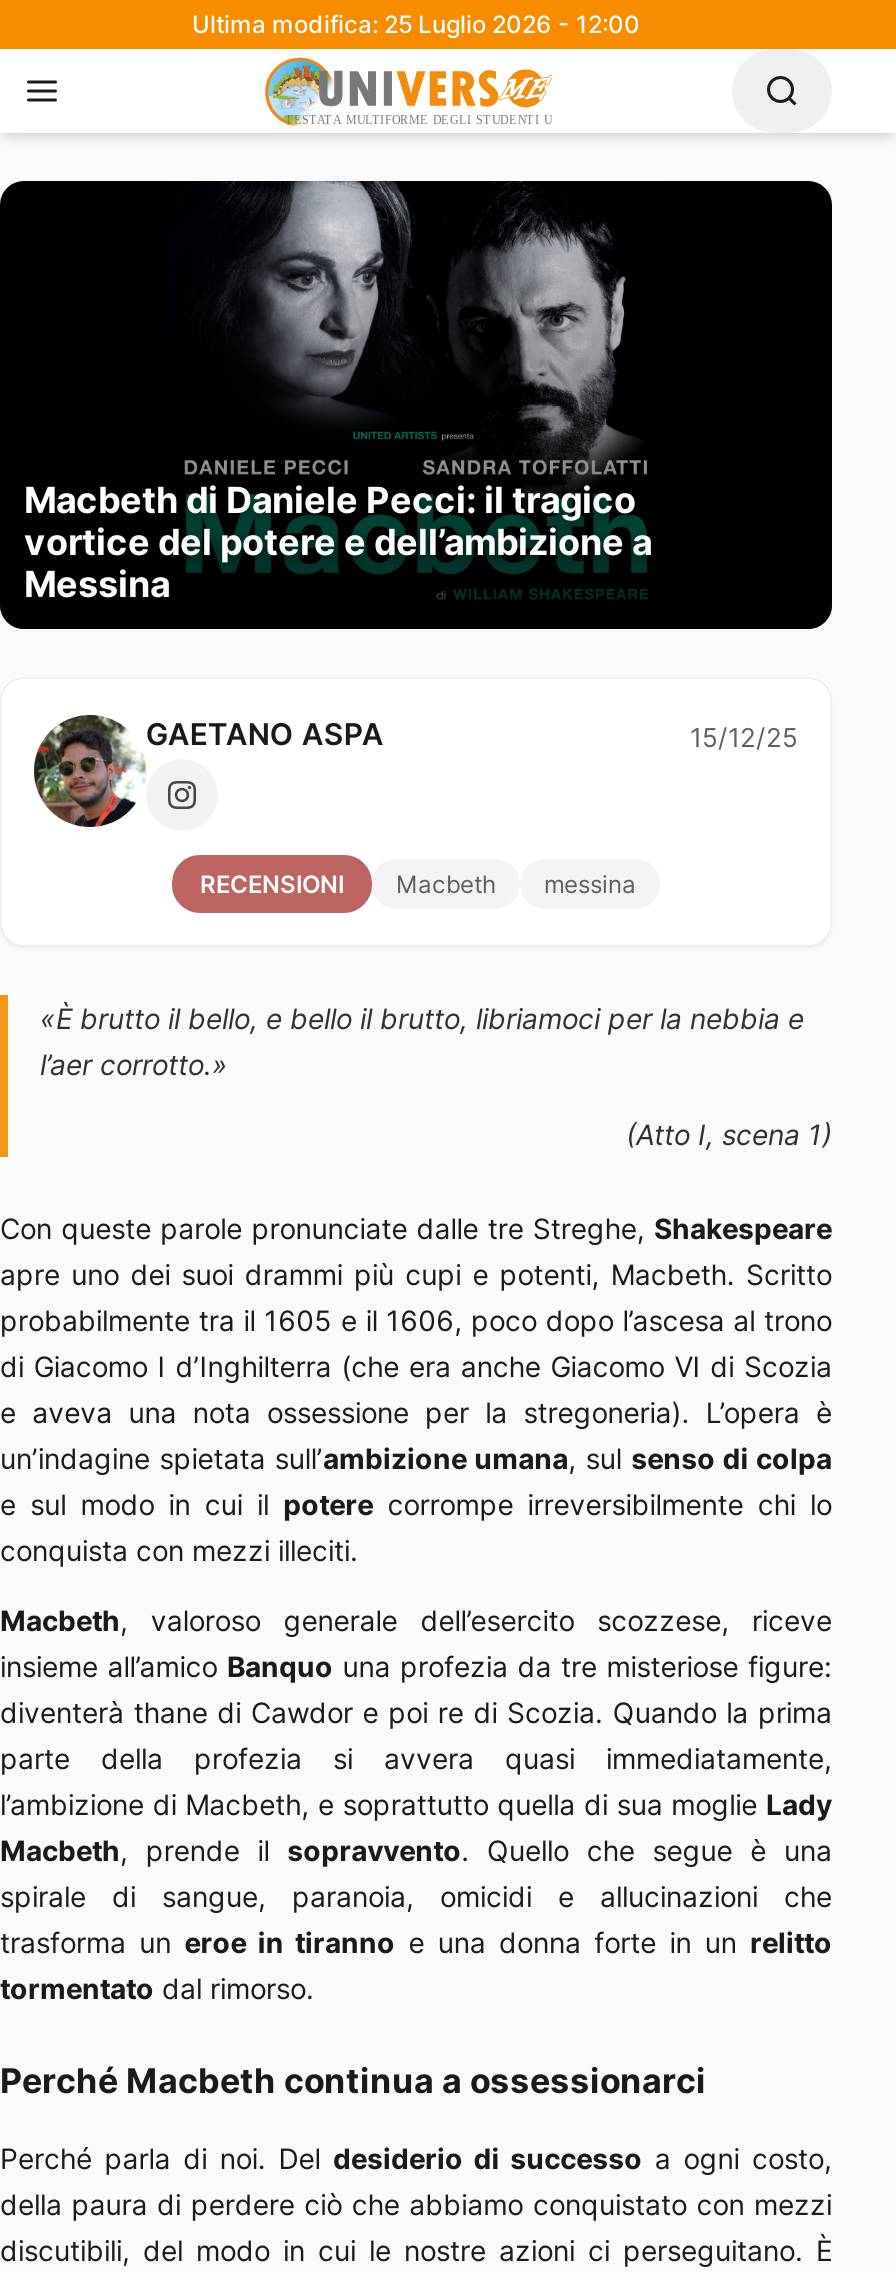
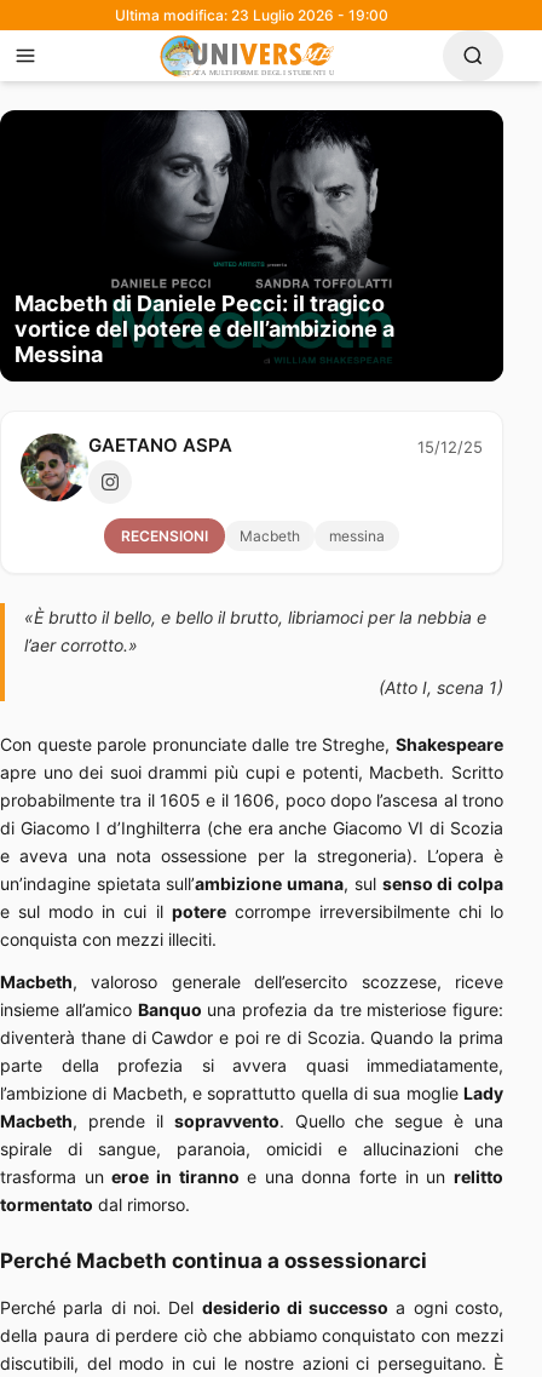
[192,9,640,39] Ultima modifica: 25 Luglio 2026 - 12:00 -> [115,6,388,24] Ultima modifica: 23 Luglio 2026 - 19:00

